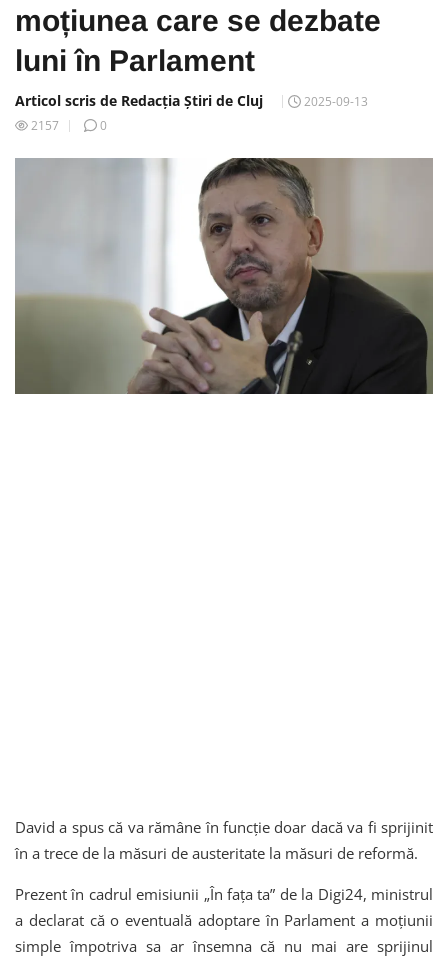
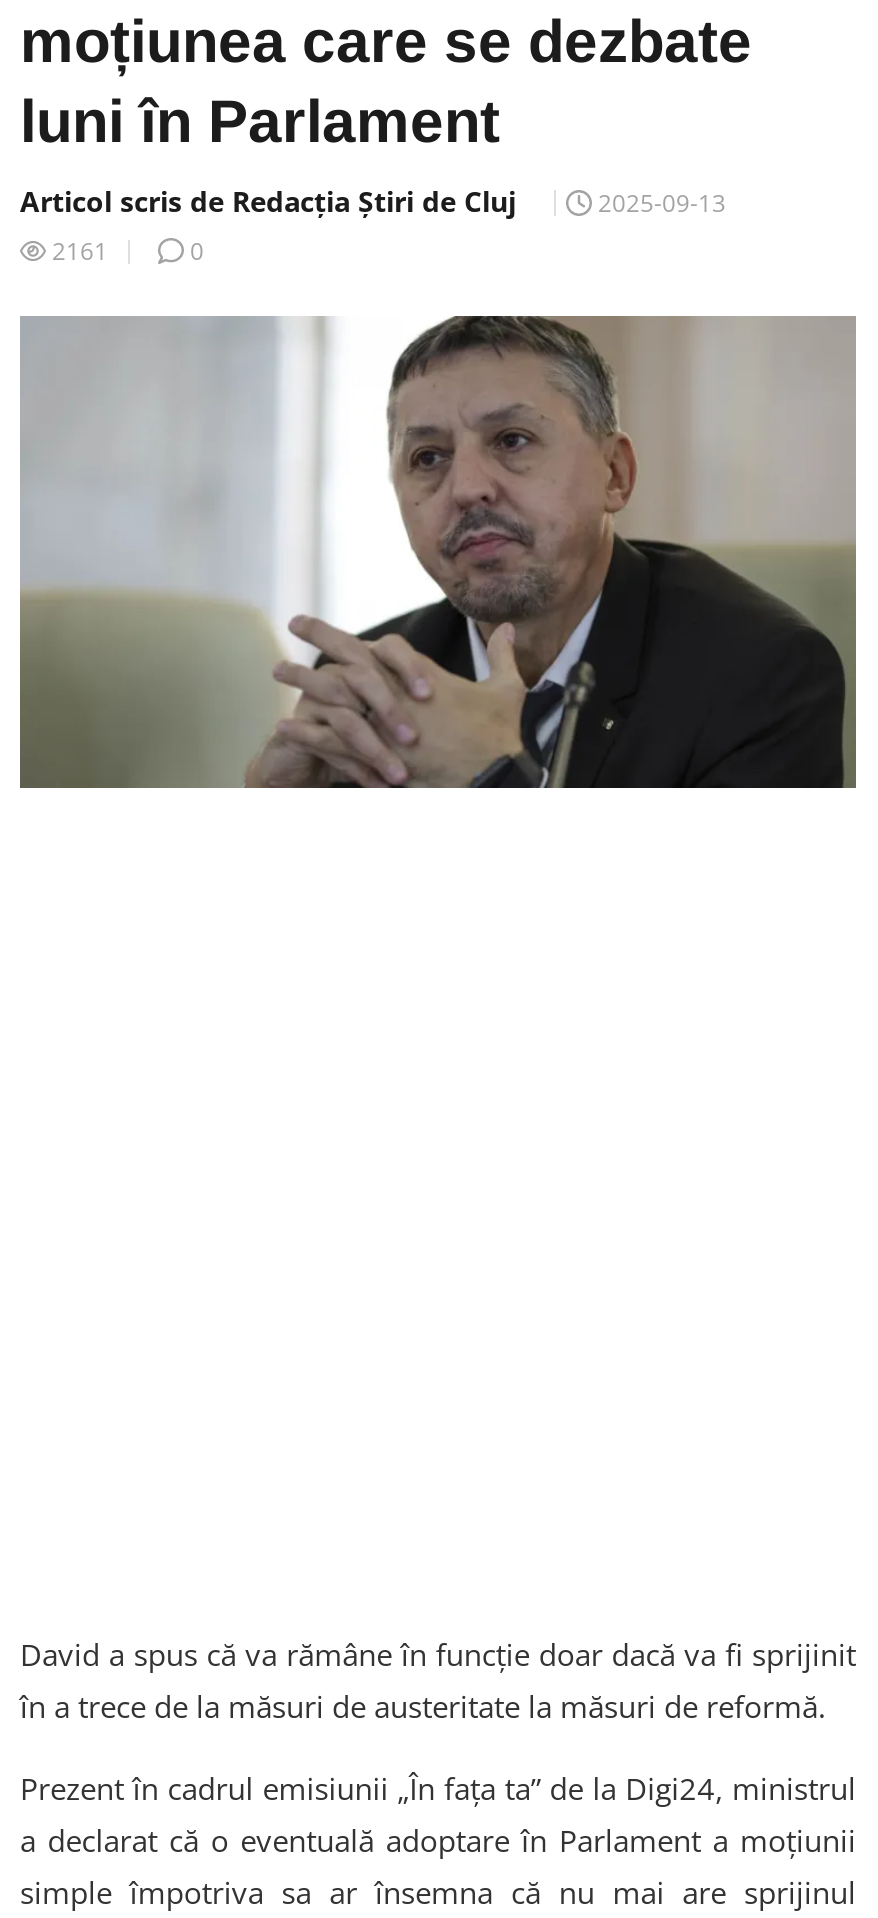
[31,117,59,134] 2157 -> [52,234,108,268] 2161

